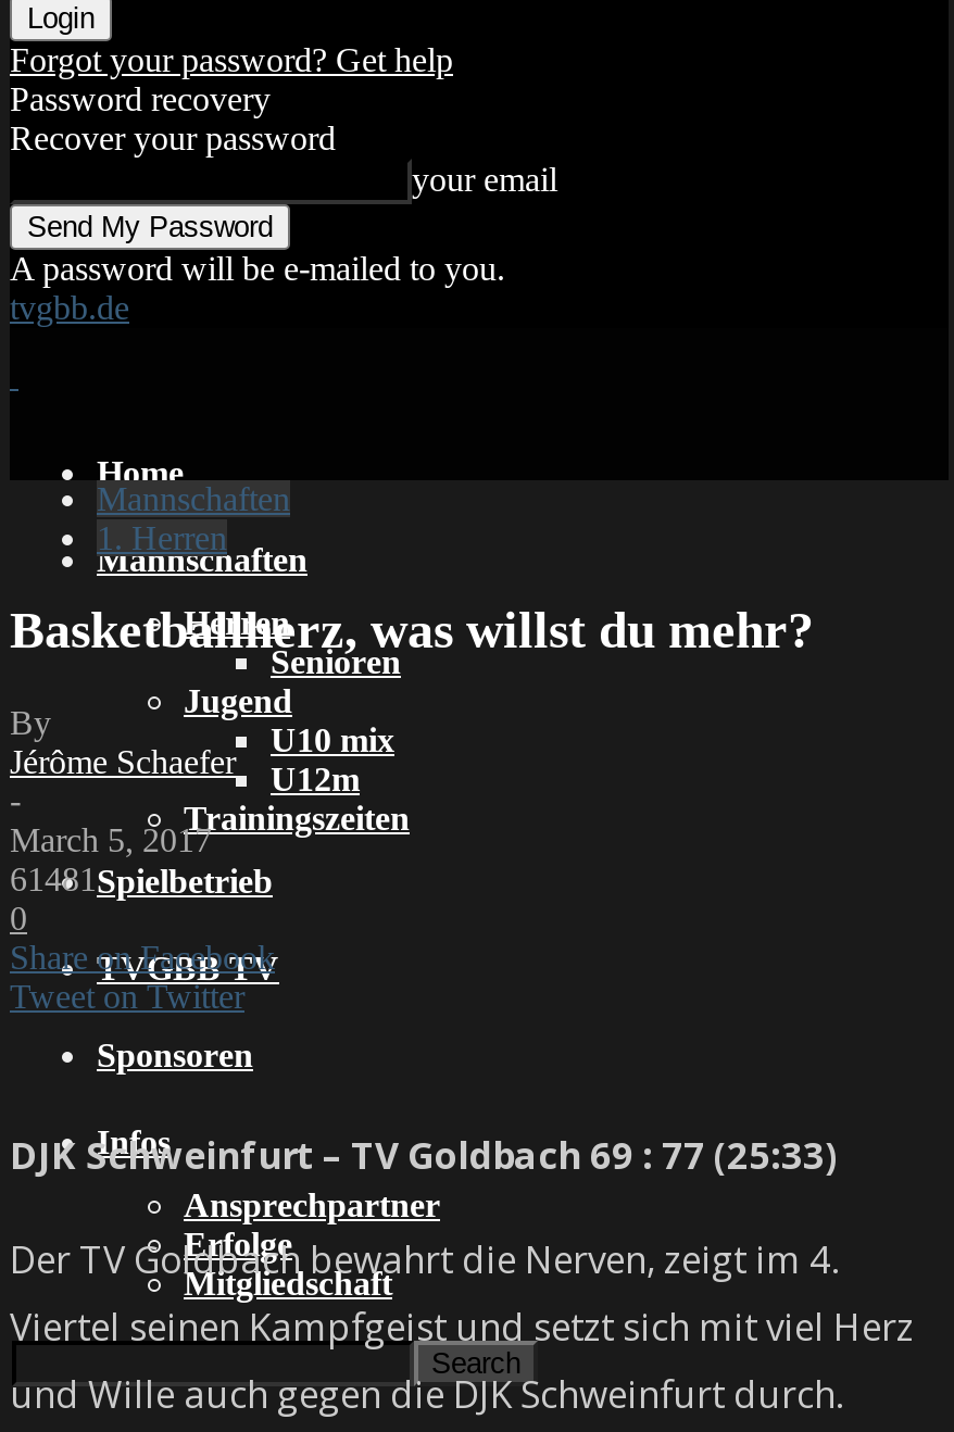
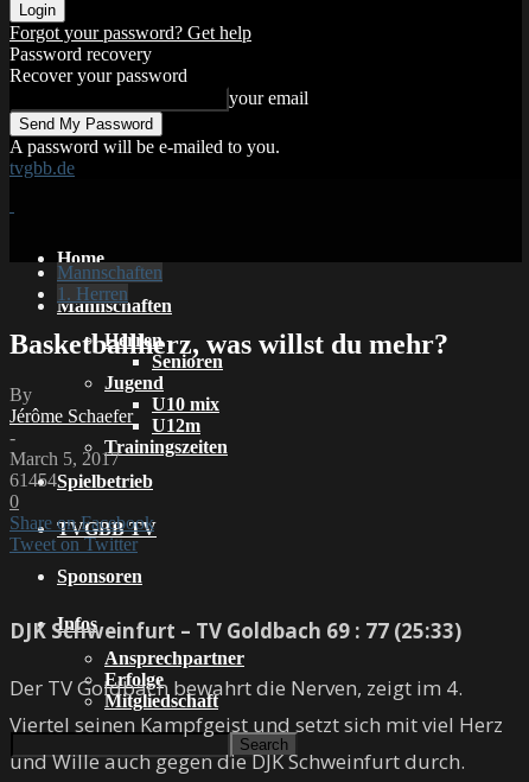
[10,860,273,900] 61481 Spielbetrieb -> [9,470,153,491] 61454 Spielbetrieb

